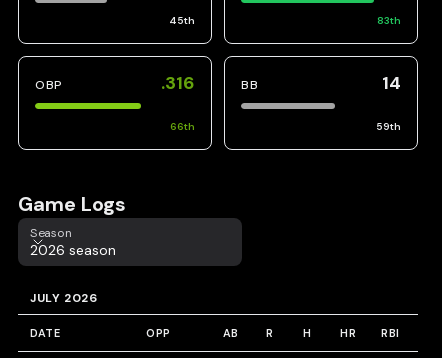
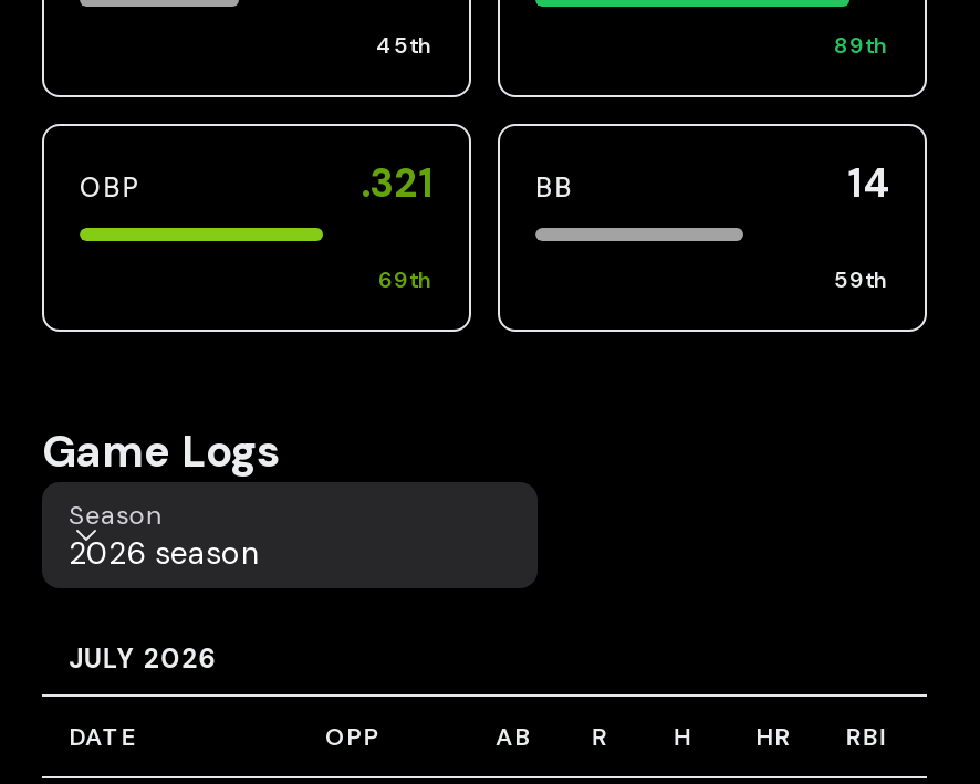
[377,14,401,27] 83th -> [834,31,889,60] 89th
[161,71,195,95] .316 -> [361,157,434,210] .321
[170,120,195,133] 66th -> [378,265,434,294] 69th

